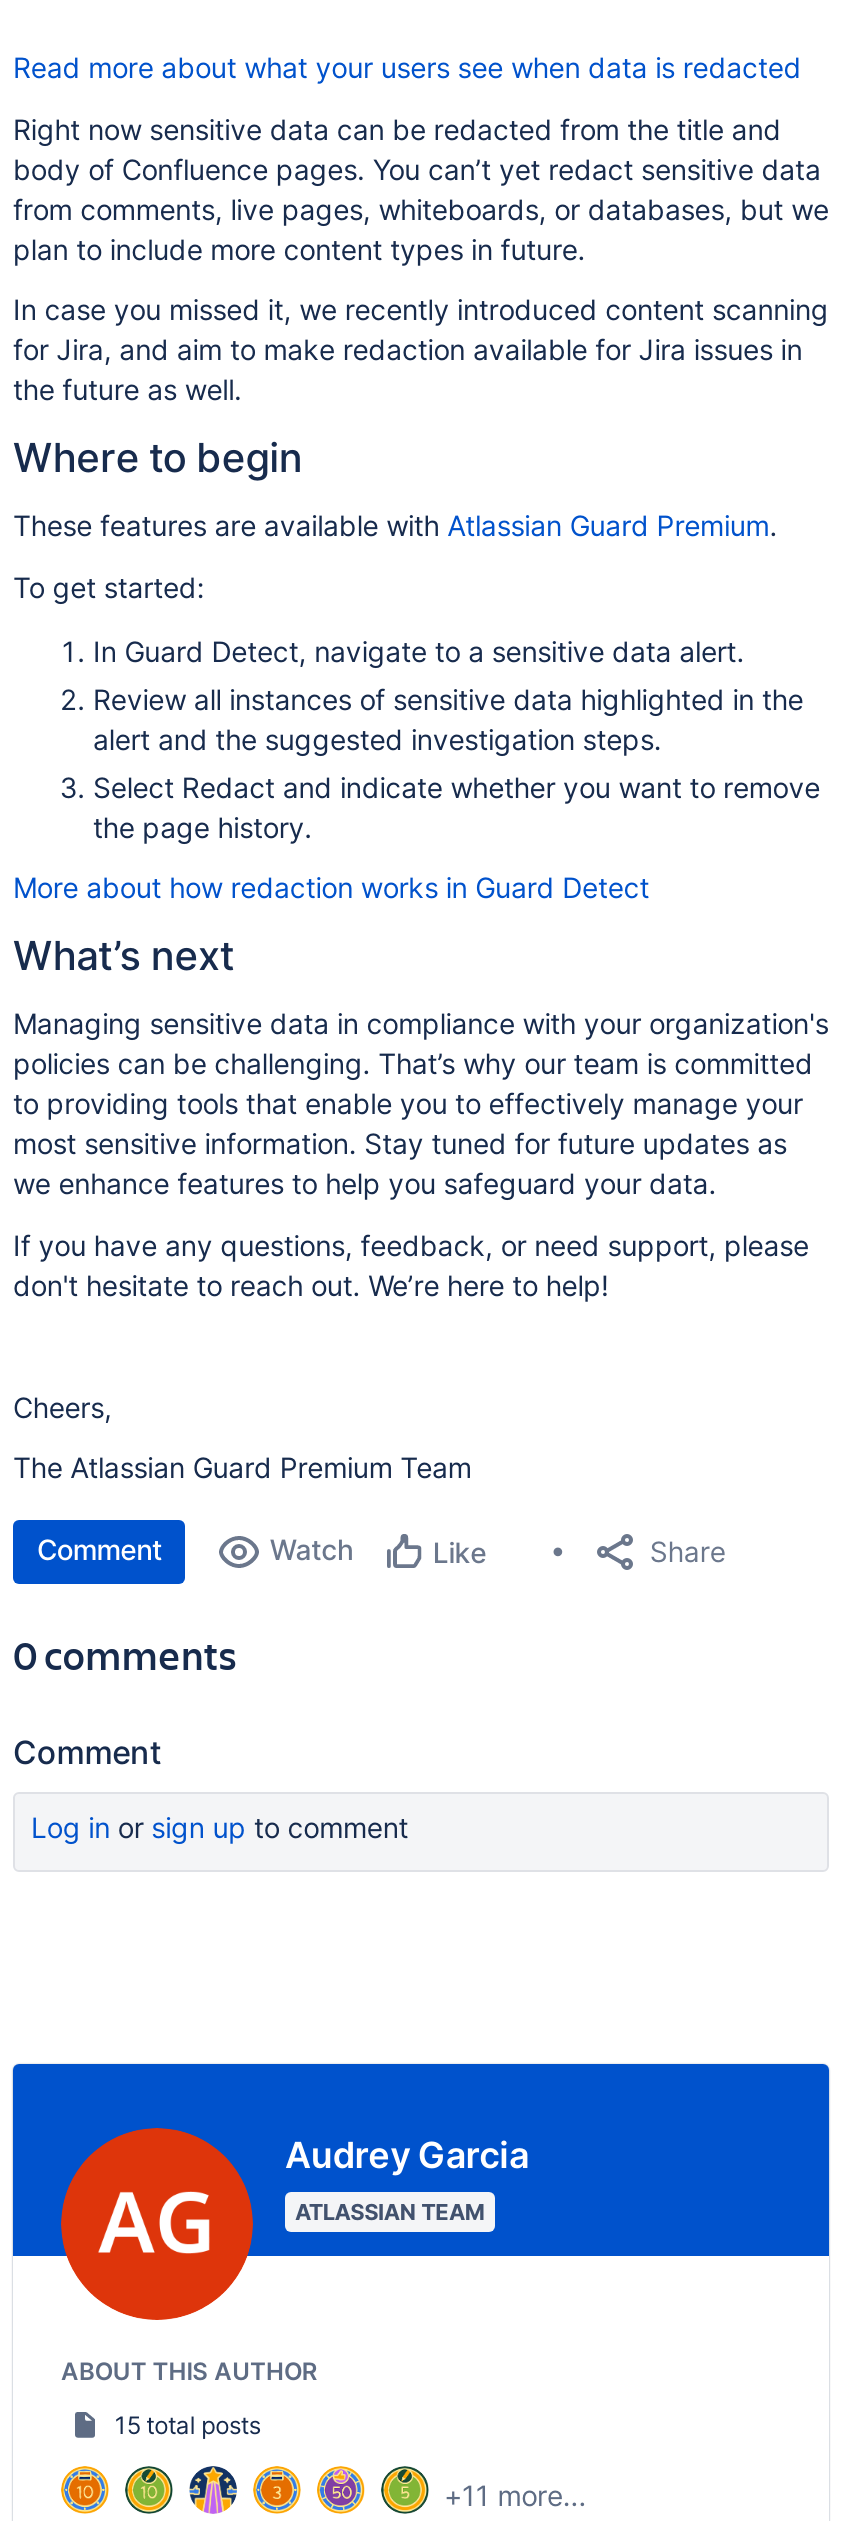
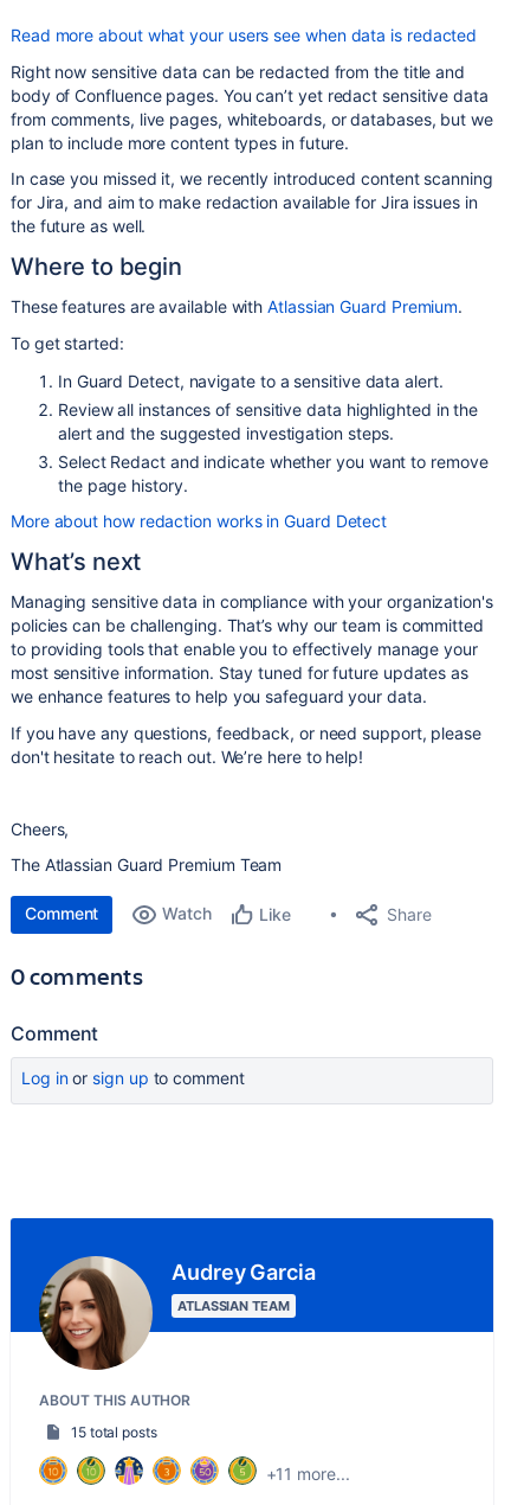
[59,2126,255,2322] [image] -> [38,1255,154,1371] [image]

